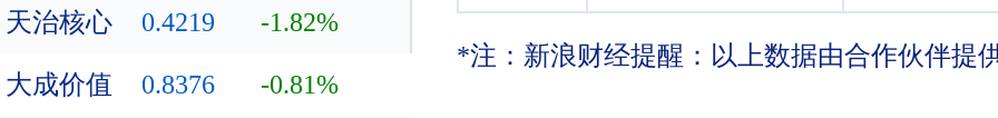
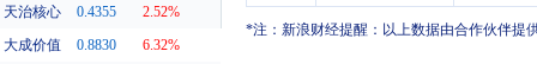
[141,7,215,38] 0.4219 -> [76,4,116,20] 0.4355
[261,7,339,38] -1.82% -> [143,4,180,20] 2.52%
[141,69,215,100] 0.8376 -> [76,37,116,53] 0.8830
[261,69,339,100] -0.81% -> [143,37,180,53] 6.32%

